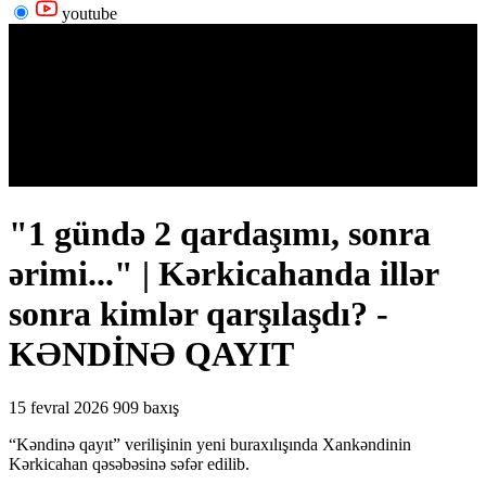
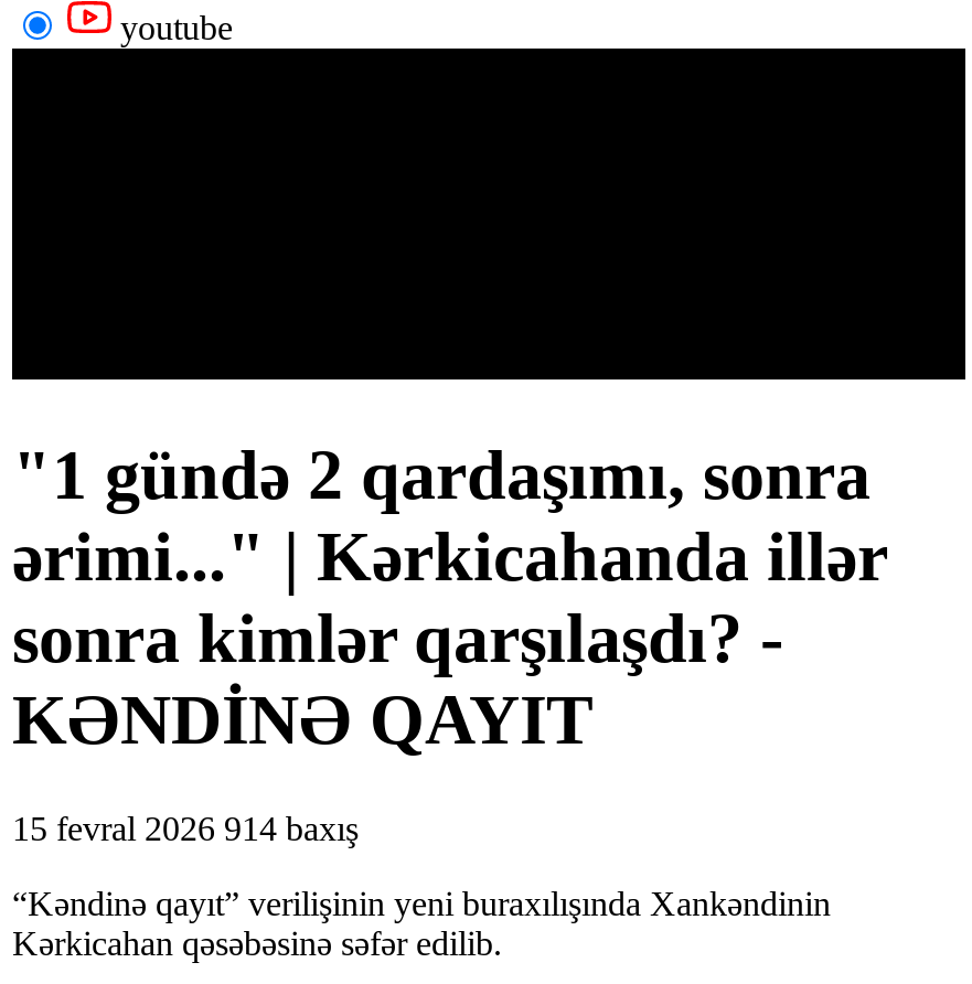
[9,398,179,417] 15 fevral 2026 909 baxış -> [12,809,359,847] 15 fevral 2026 914 baxış

